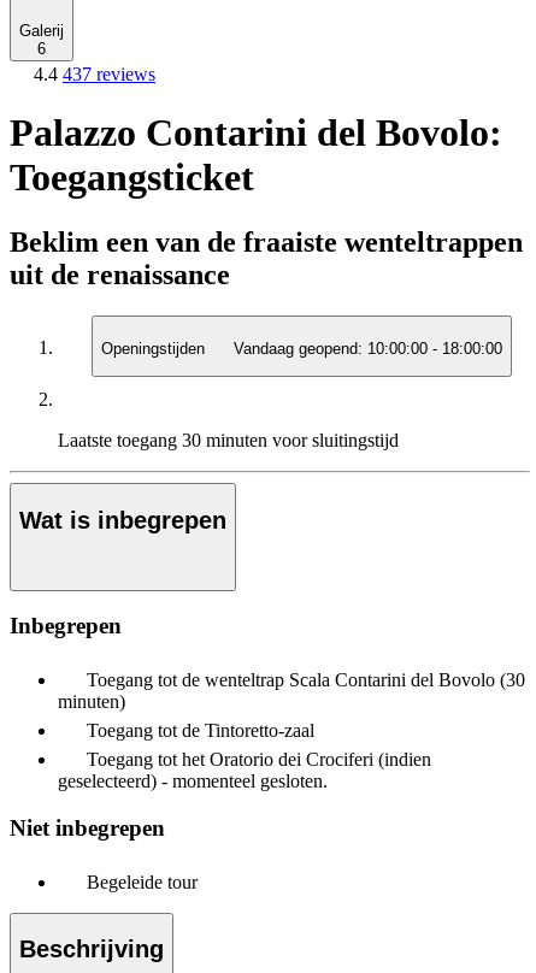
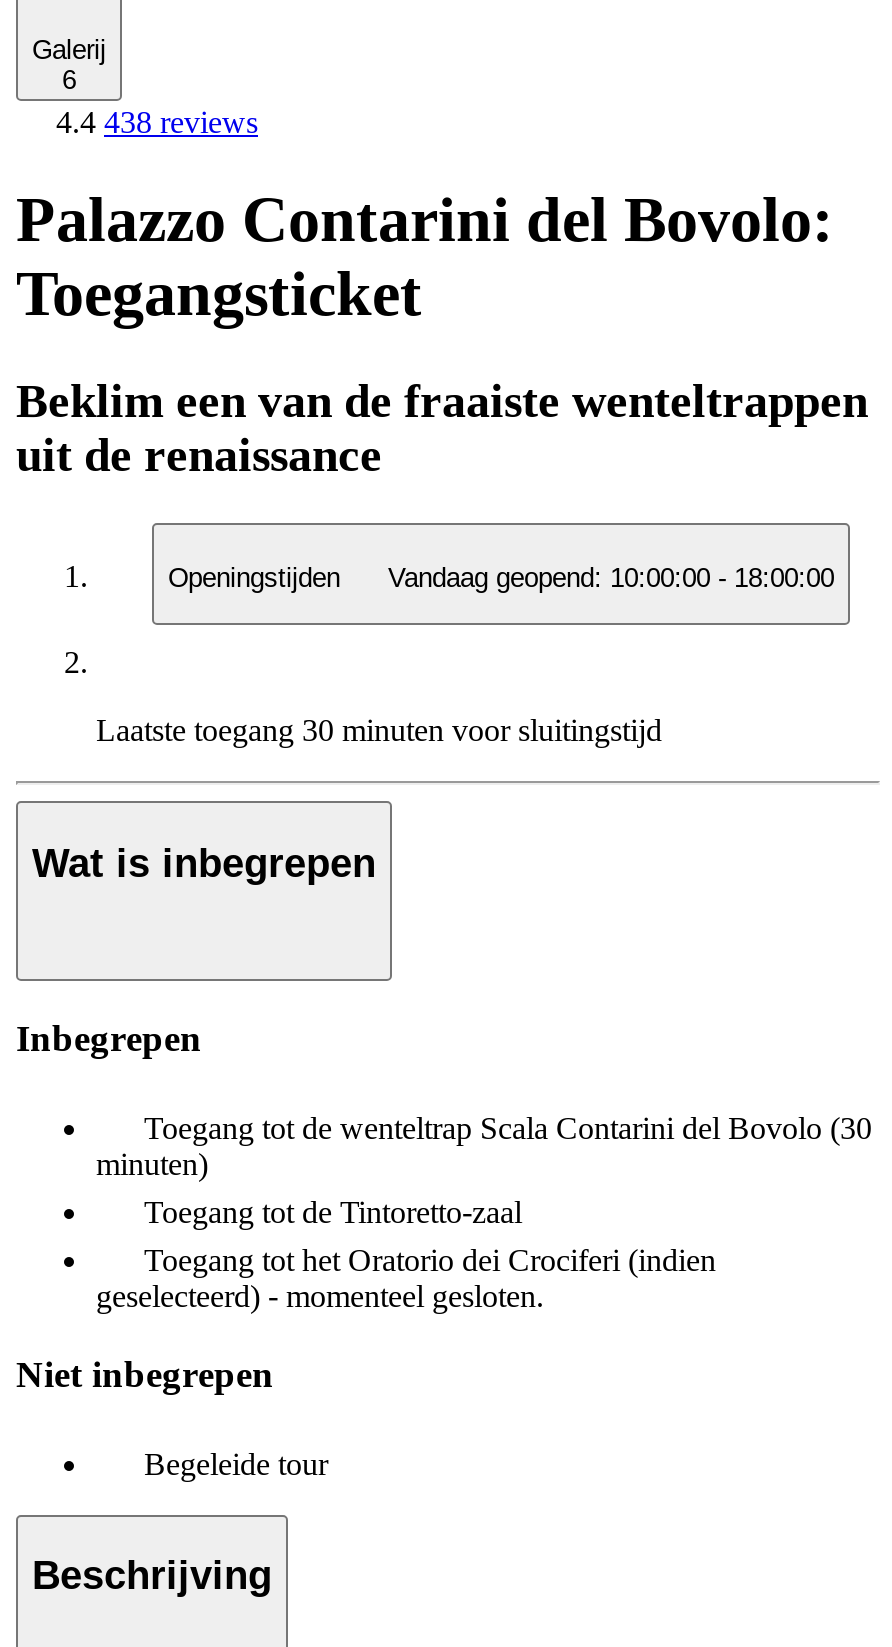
[34,64,155,84] 4.4 437 reviews -> [56,105,258,139] 4.4 438 reviews

